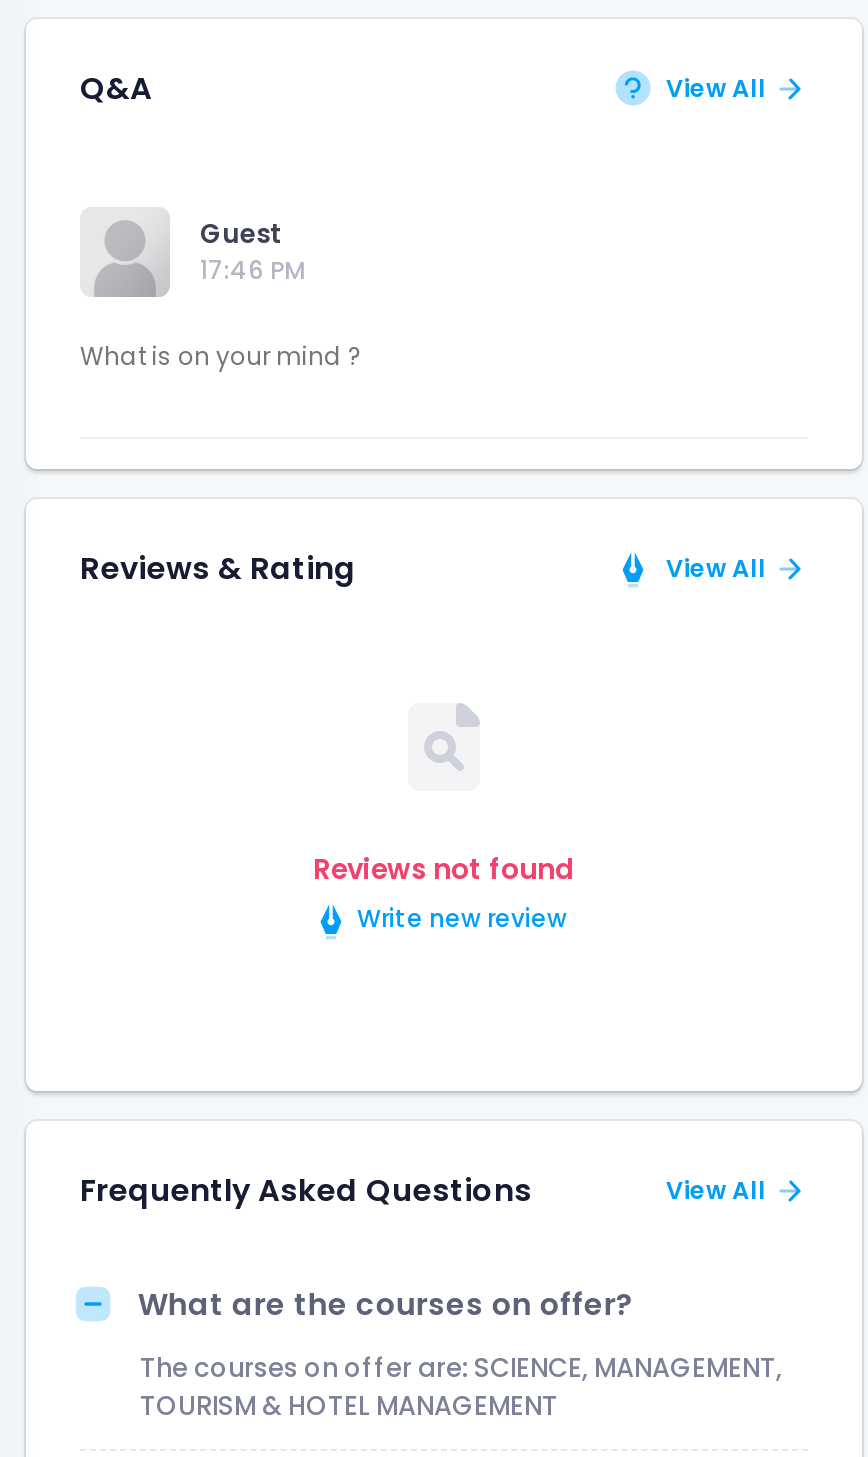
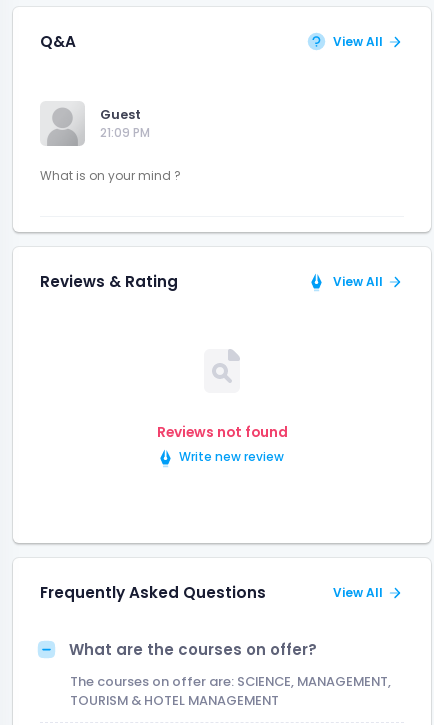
[200,253,304,287] 17:46 PM -> [100,124,150,141] 21:09 PM

